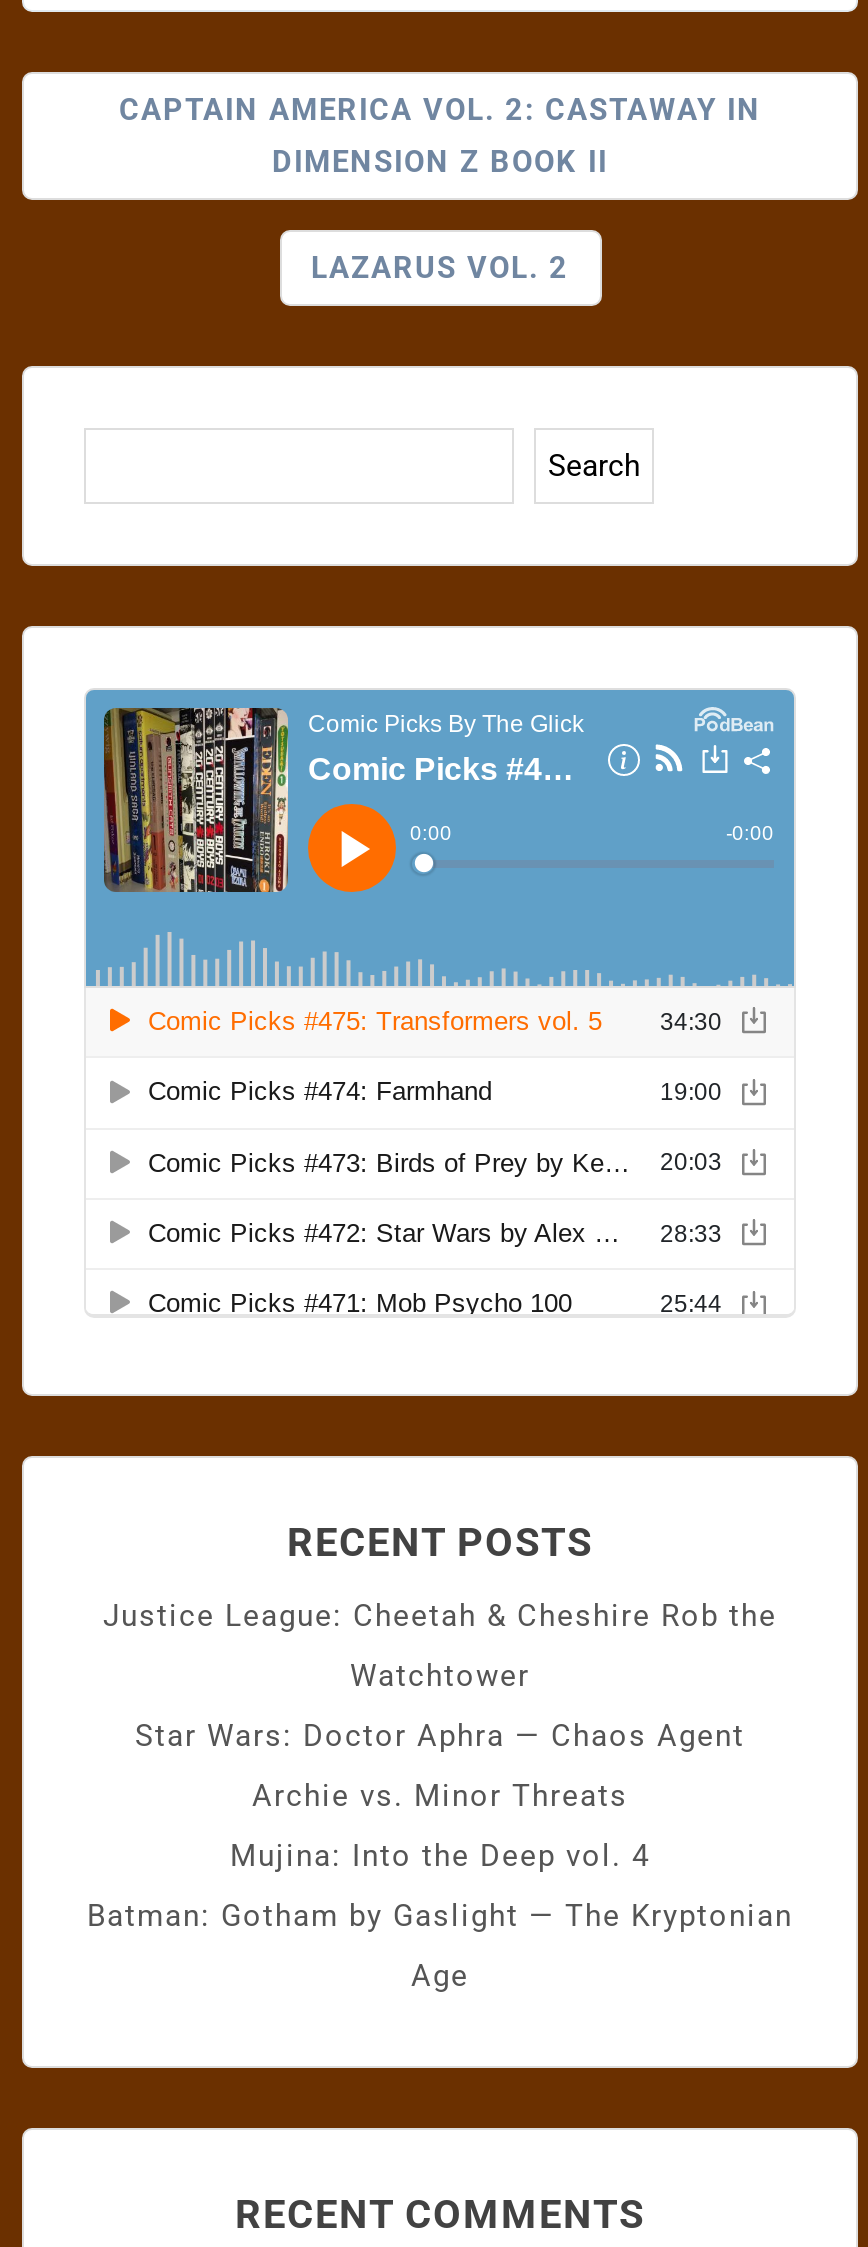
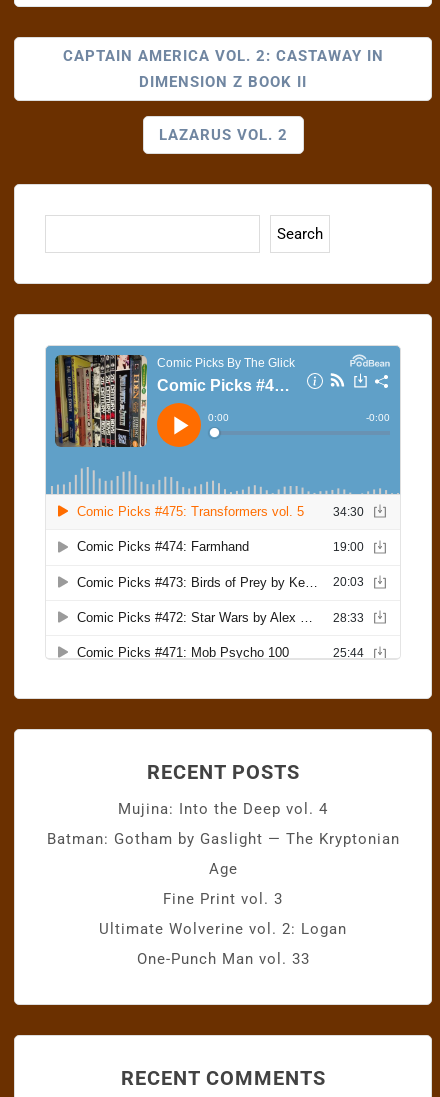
[103,1597,777,1813] Justice League: Cheetah & Cheshire Rob the | Watchtower | Star Wars: Doctor Aphra — Chaos Agent | Archie vs. Minor Threats -> none
moved [87,1837,793,1993] -> [46,799,399,877]: Mujina: Into the Deep vol. 4 | Batman: Gotham by Gaslight — The Kryptonian | Age
none -> [99,889,347,967] Fine Print vol. 3 | Ultimate Wolverine vol. 2: Logan | One-Punch Man vol. 33

